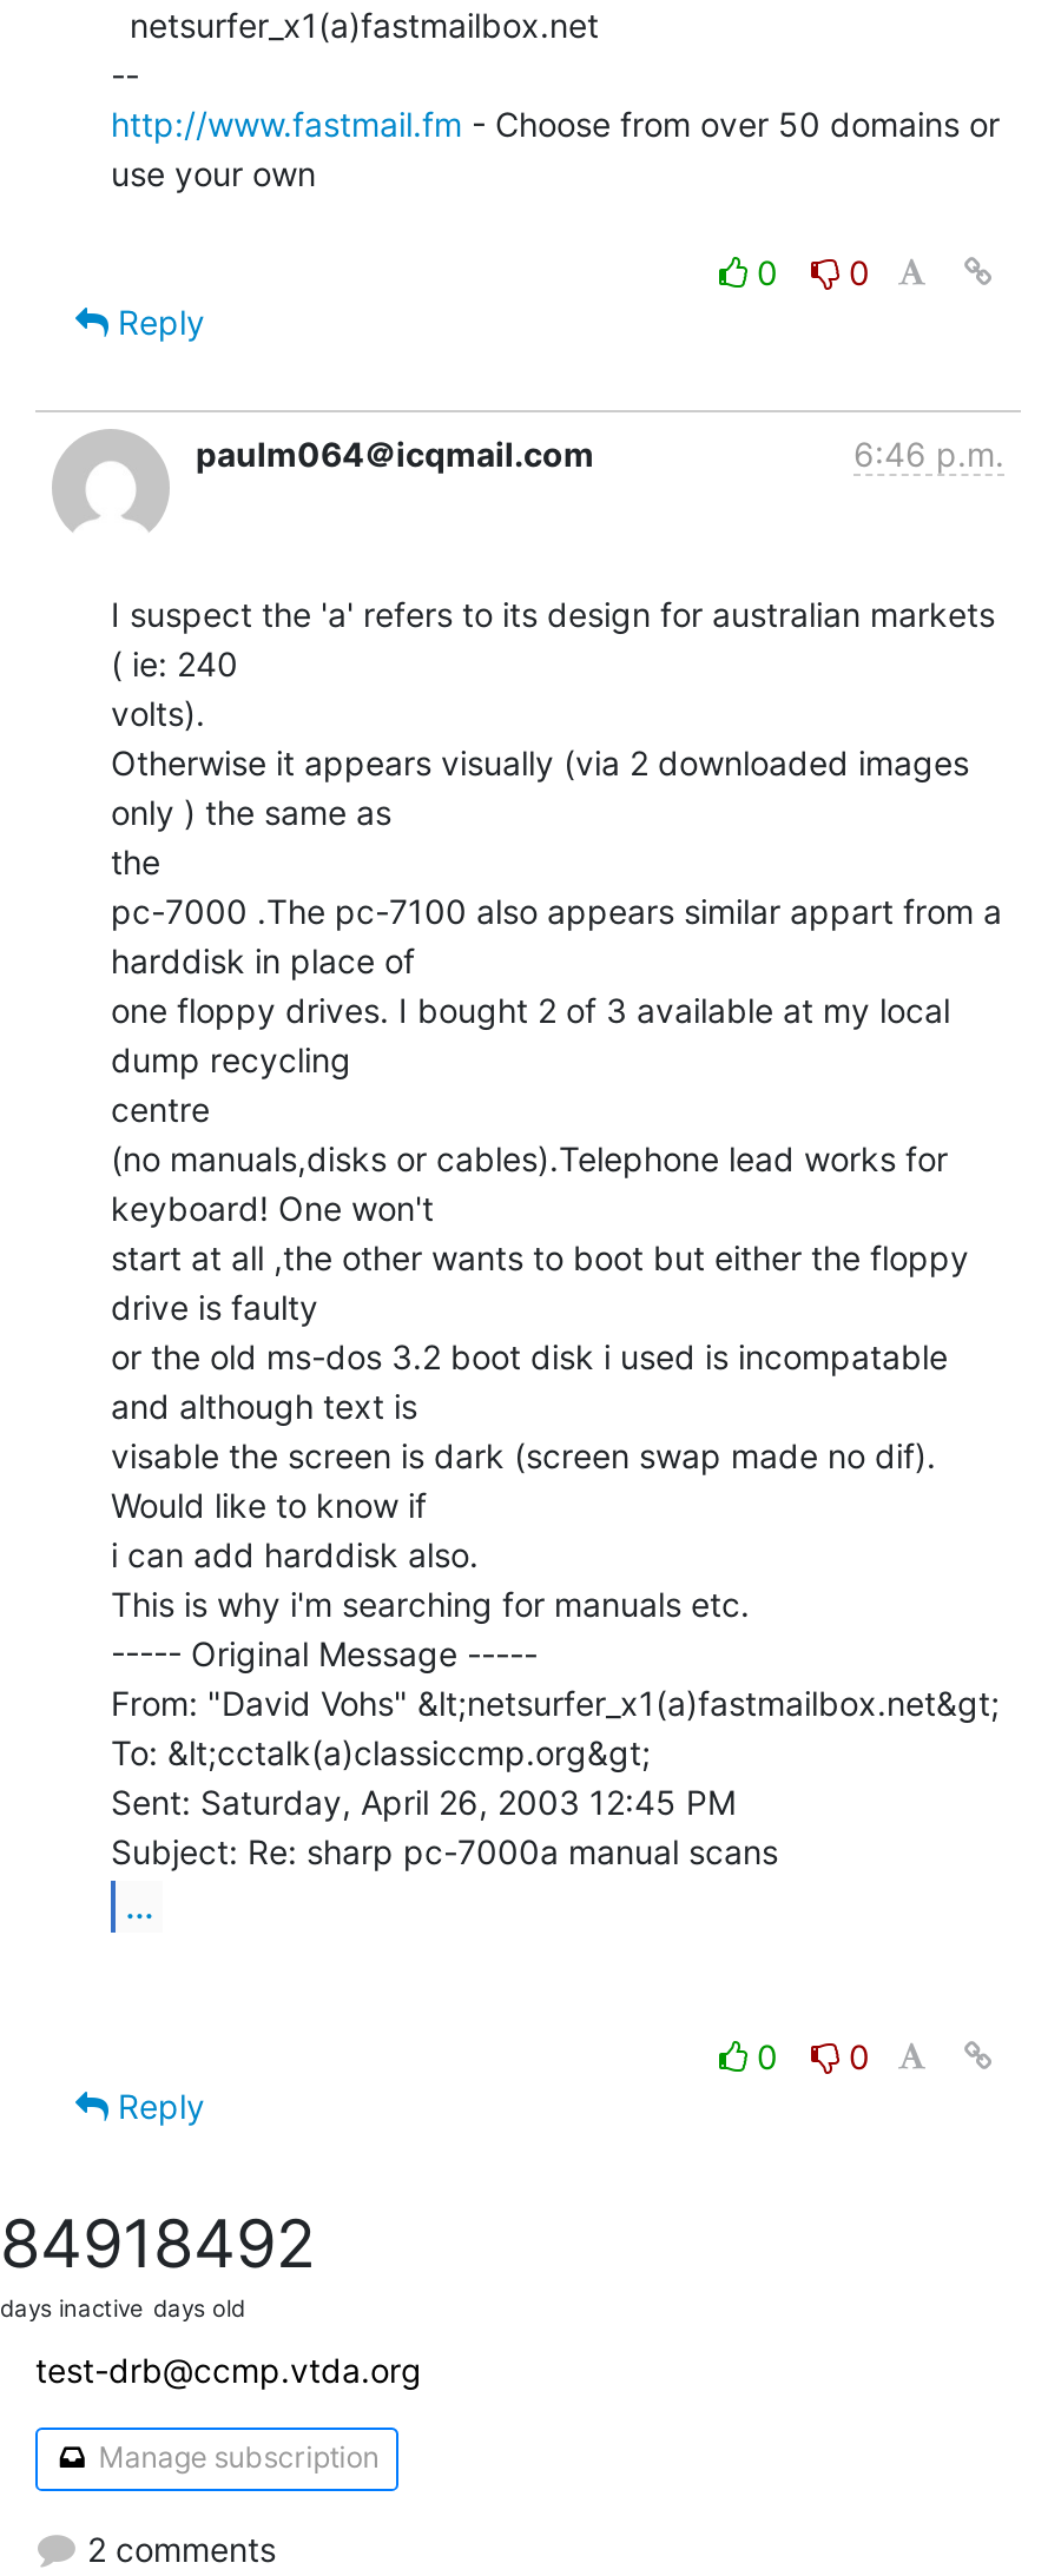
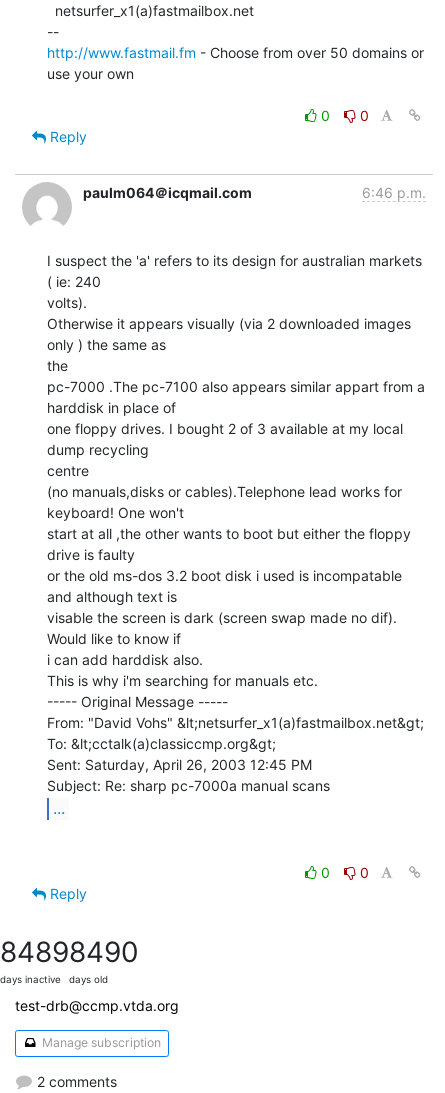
[0,2203,153,2283] 8491 -> [0,935,69,969] 8489
[153,2203,316,2283] 8492 -> [69,935,139,969] 8490

